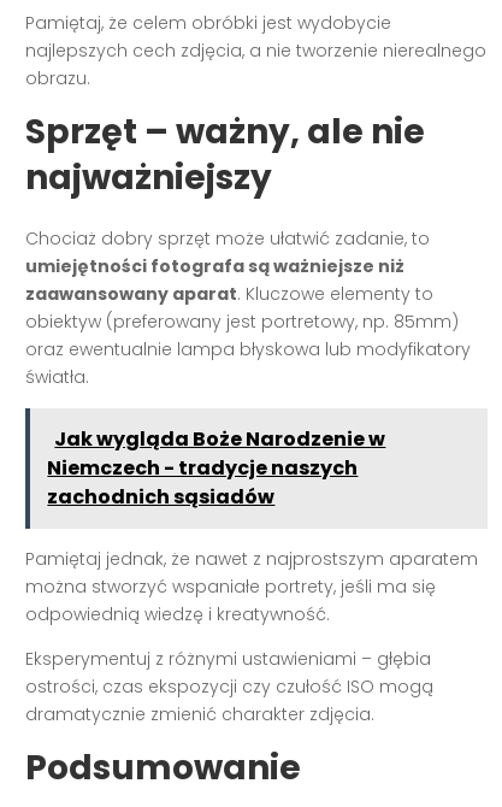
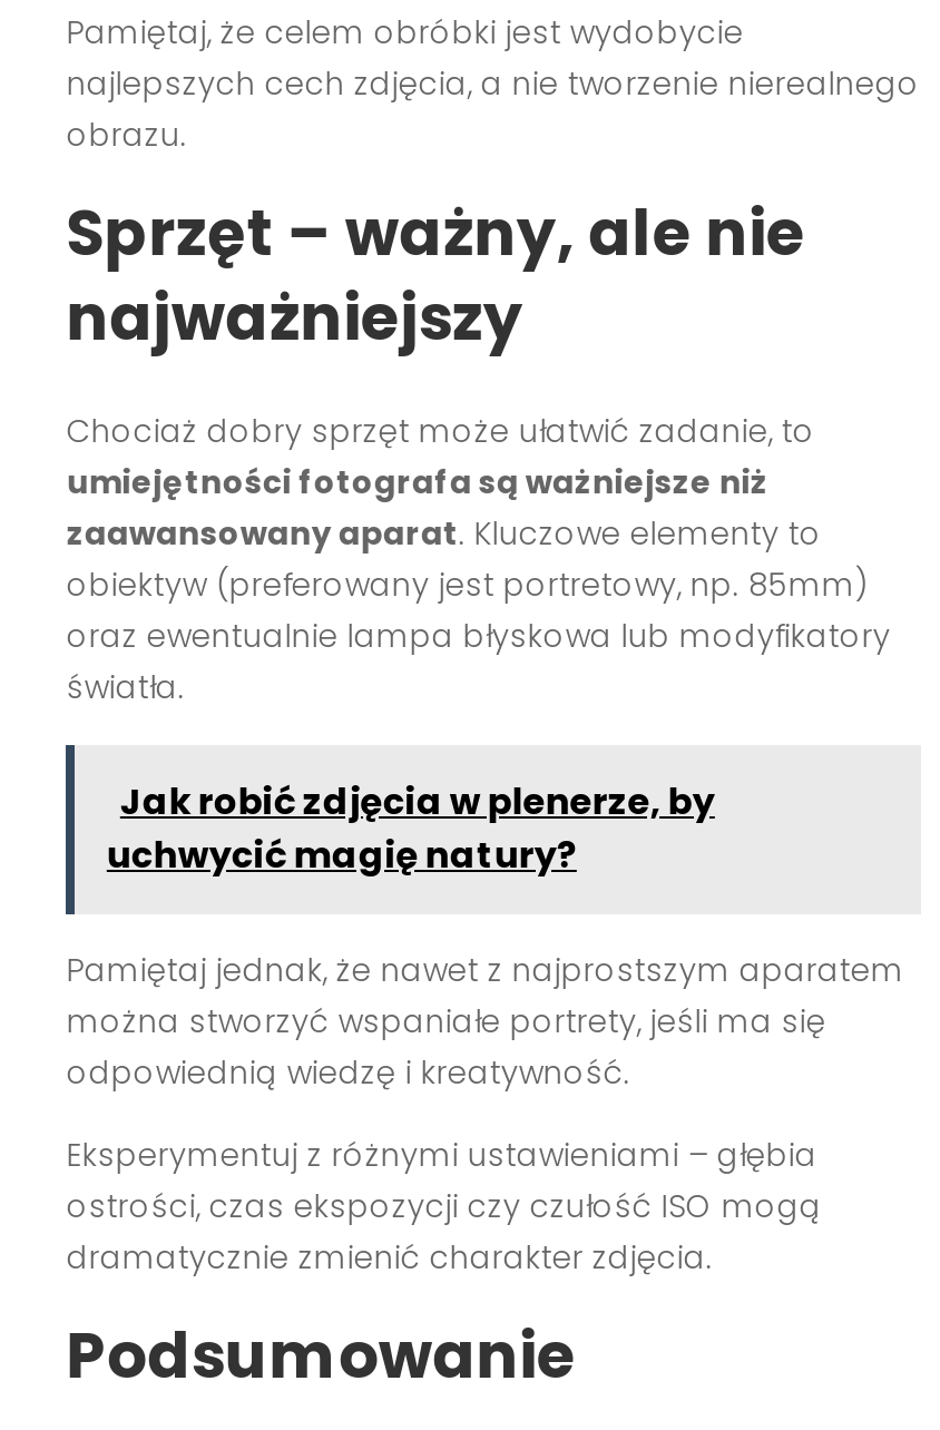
[47,425,386,511] Jak wygląda Boże Narodzenie w | Niemczech - tradycje naszych | zachodnich sąsiadów -> [107,776,715,881] Jak robić zdjęcia w plenerze, by | uchwycić magię natury?

